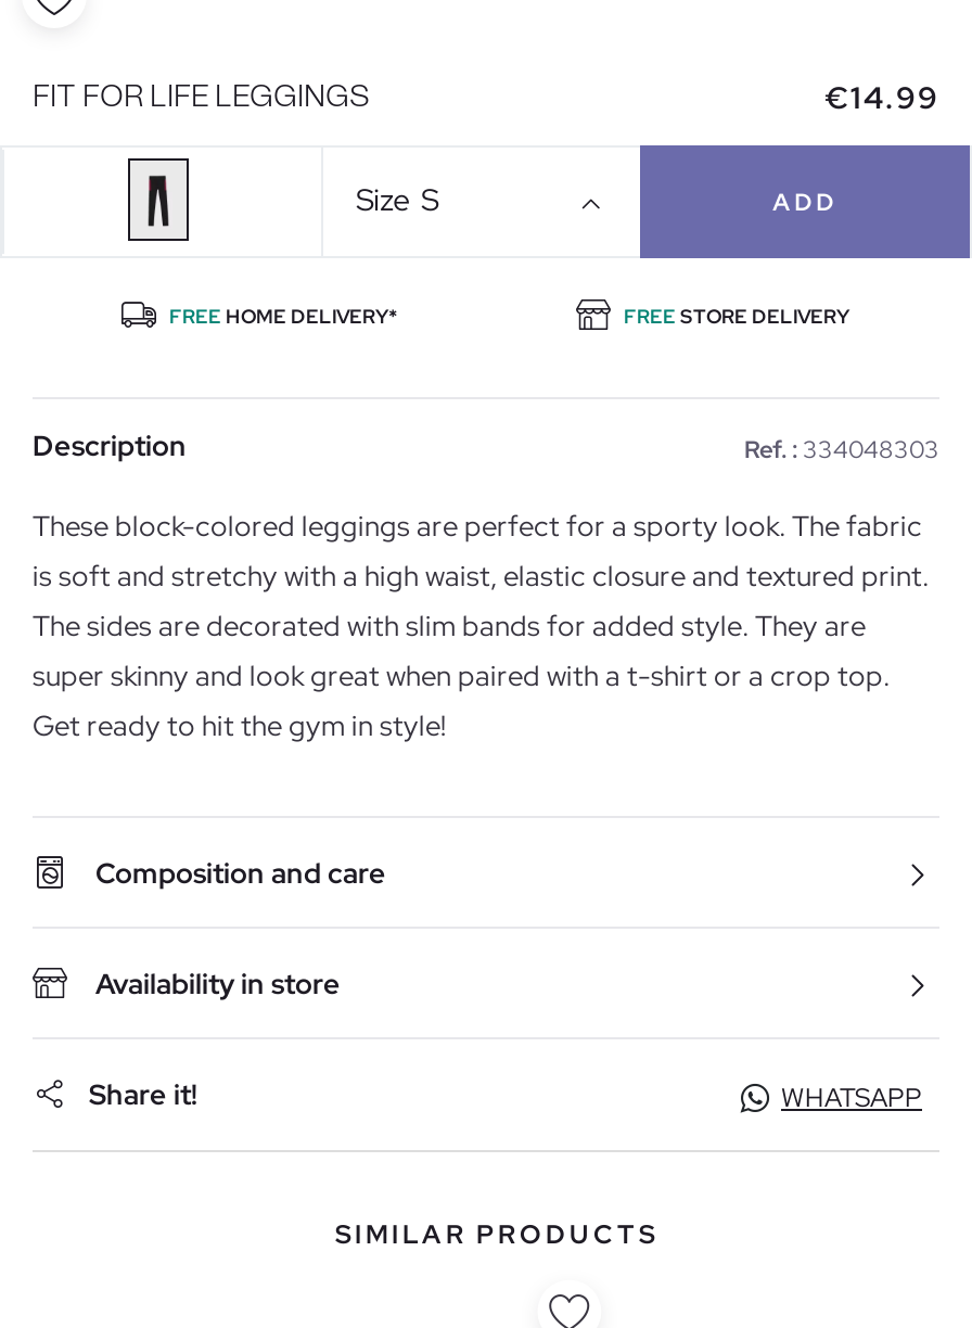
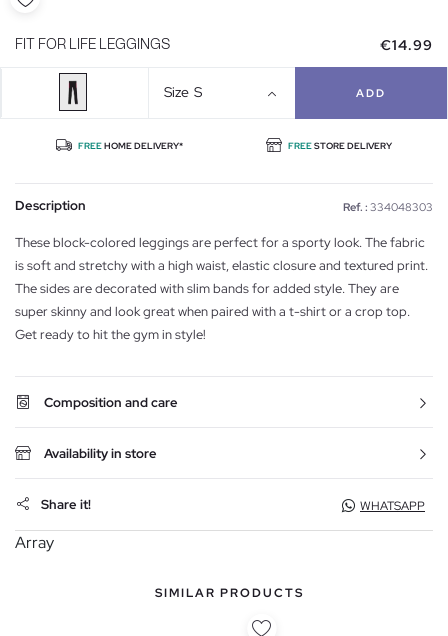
none -> [15,532,54,553] Array

